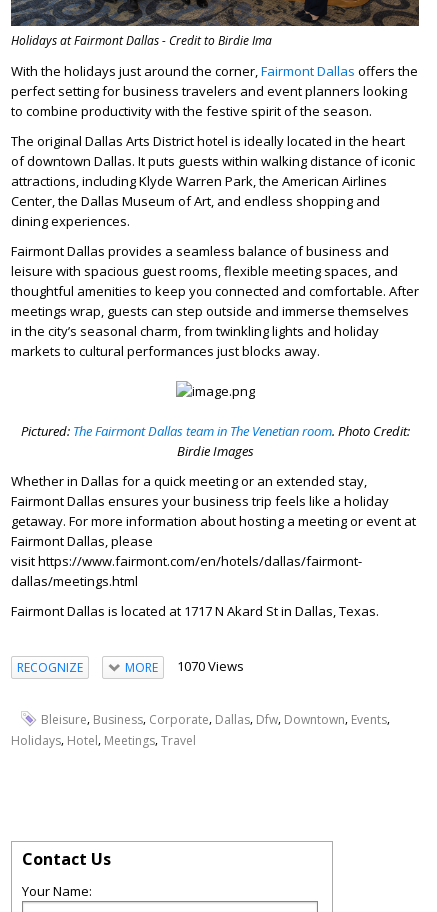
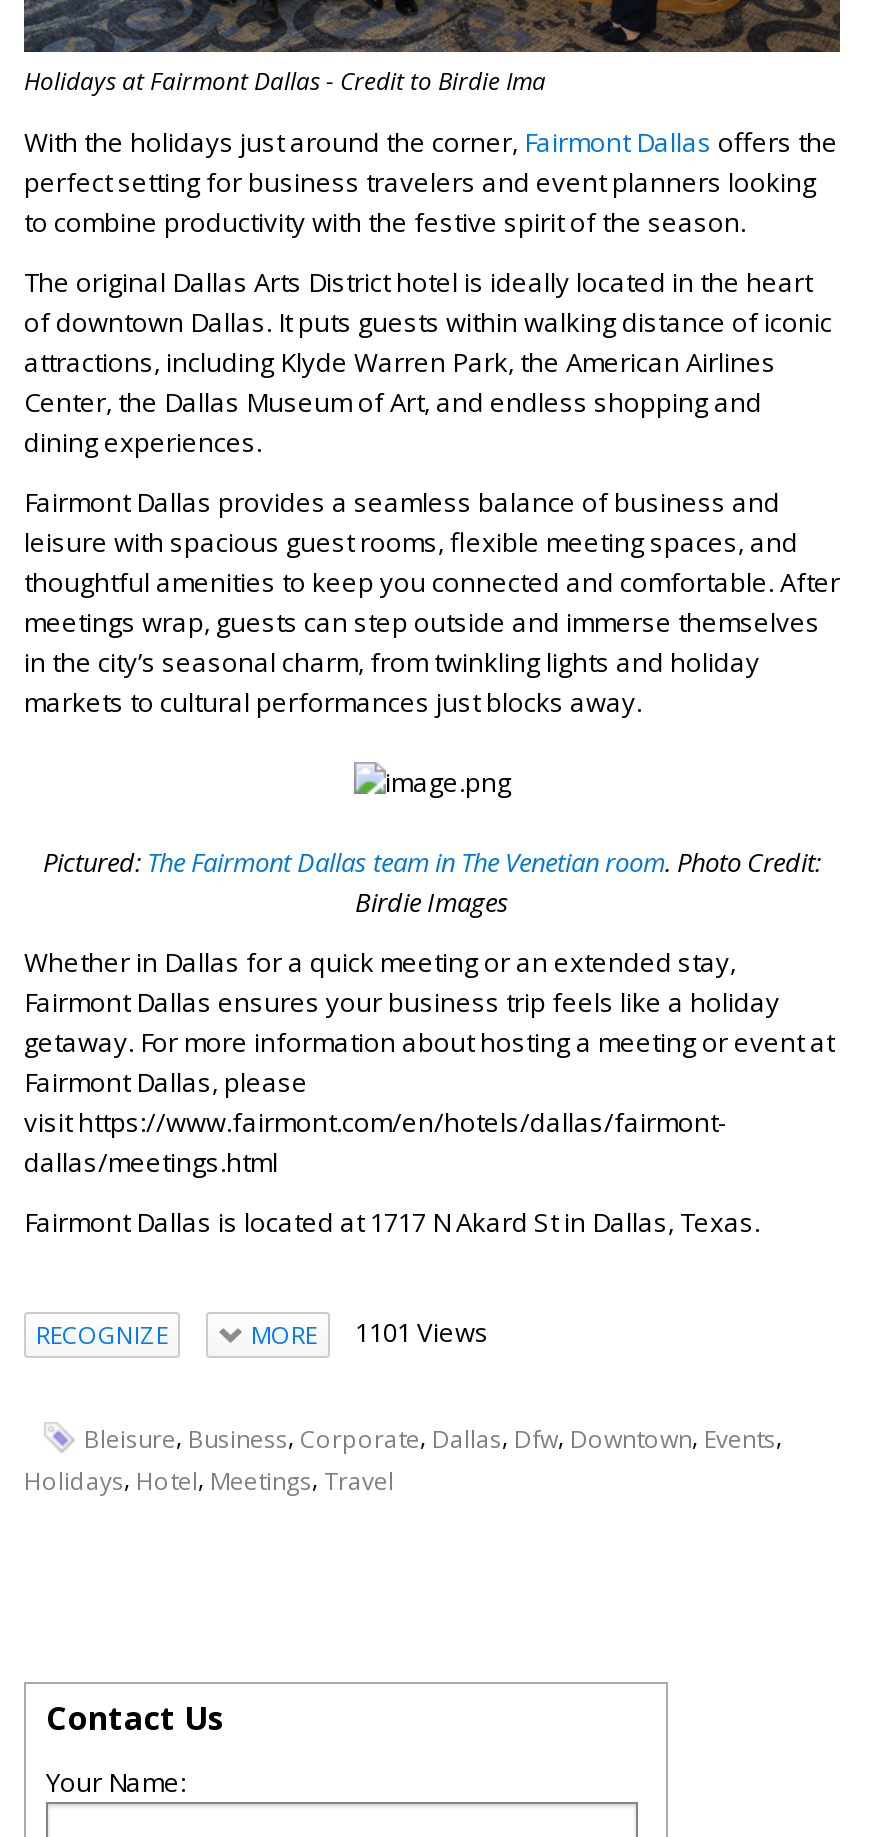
[124,657,243,676] MORE 1070 Views -> [251,1314,489,1352] MORE 1101 Views

